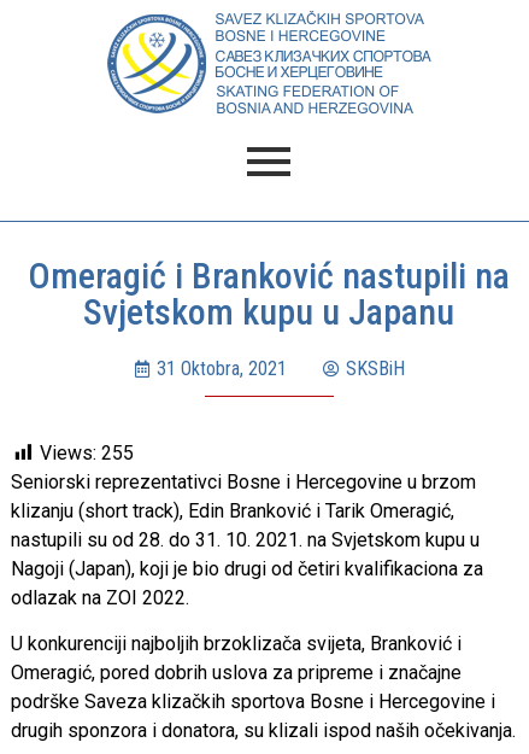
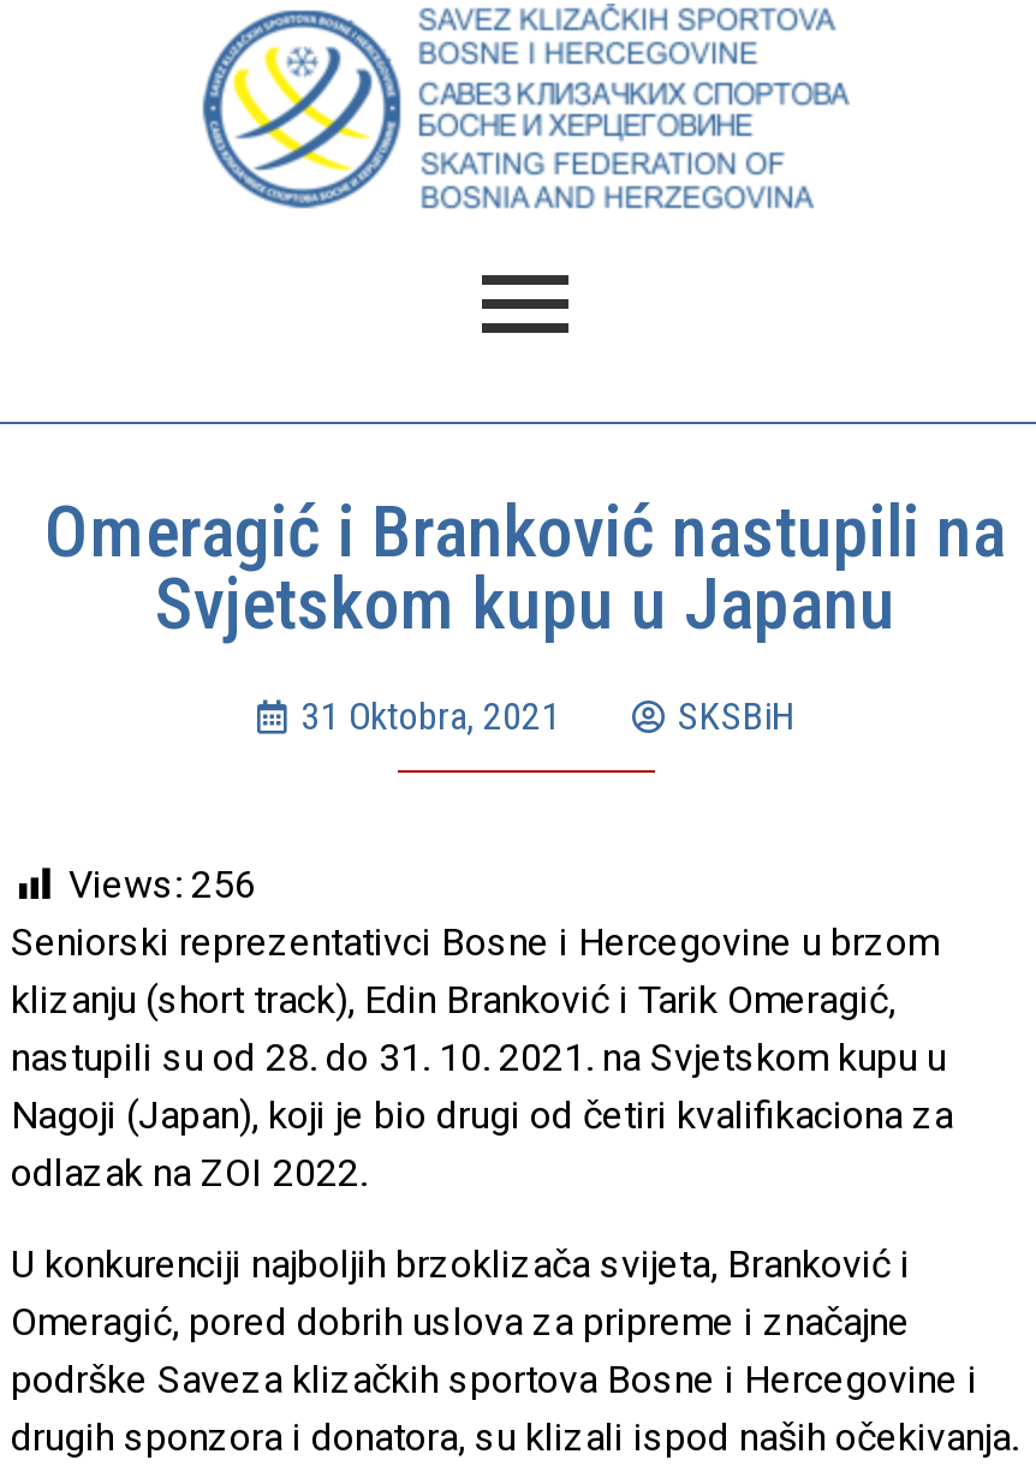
[40,442,134,464] Views: 255 -> [69,862,256,907] Views: 256

